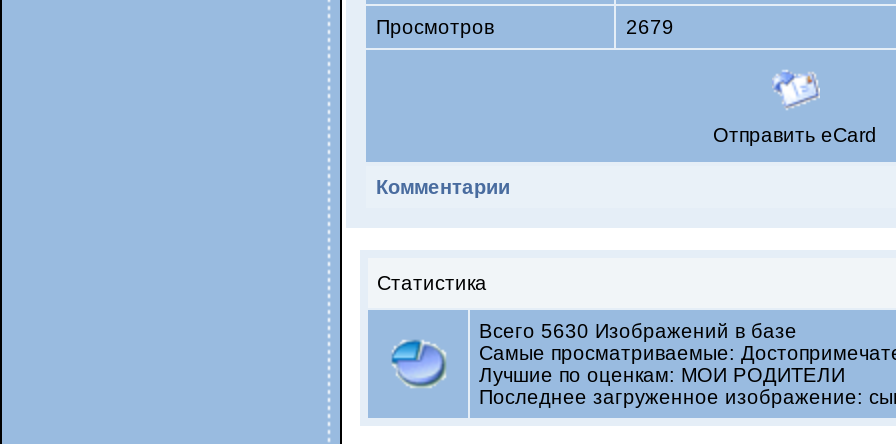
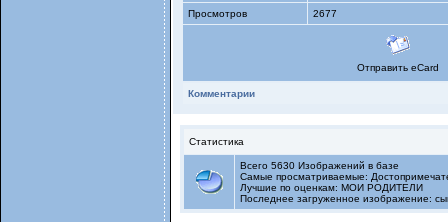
[626,16,674,38] 2679 -> [313,8,337,19] 2677

